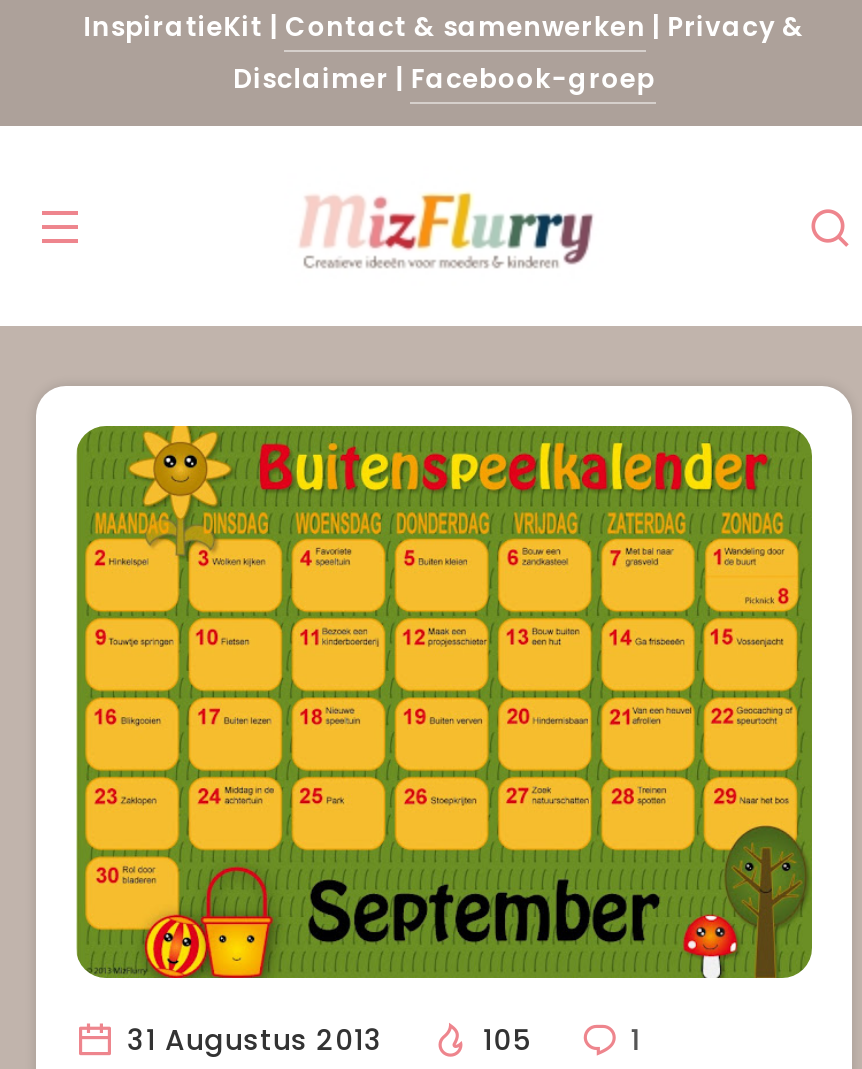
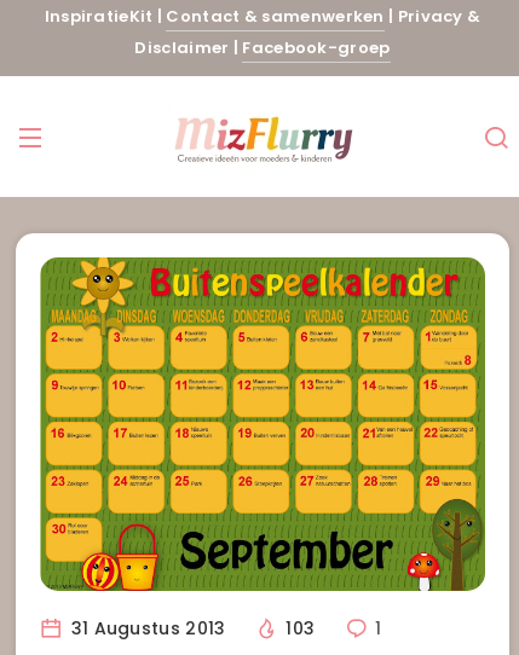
[474,1020,539,1060] 105 -> [281,616,320,640] 103

